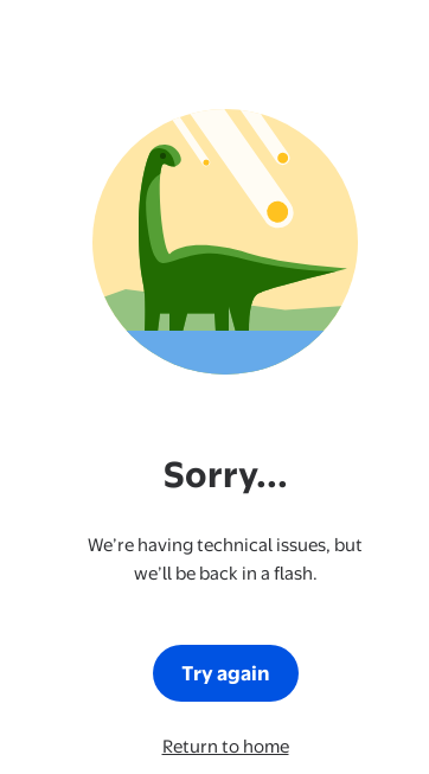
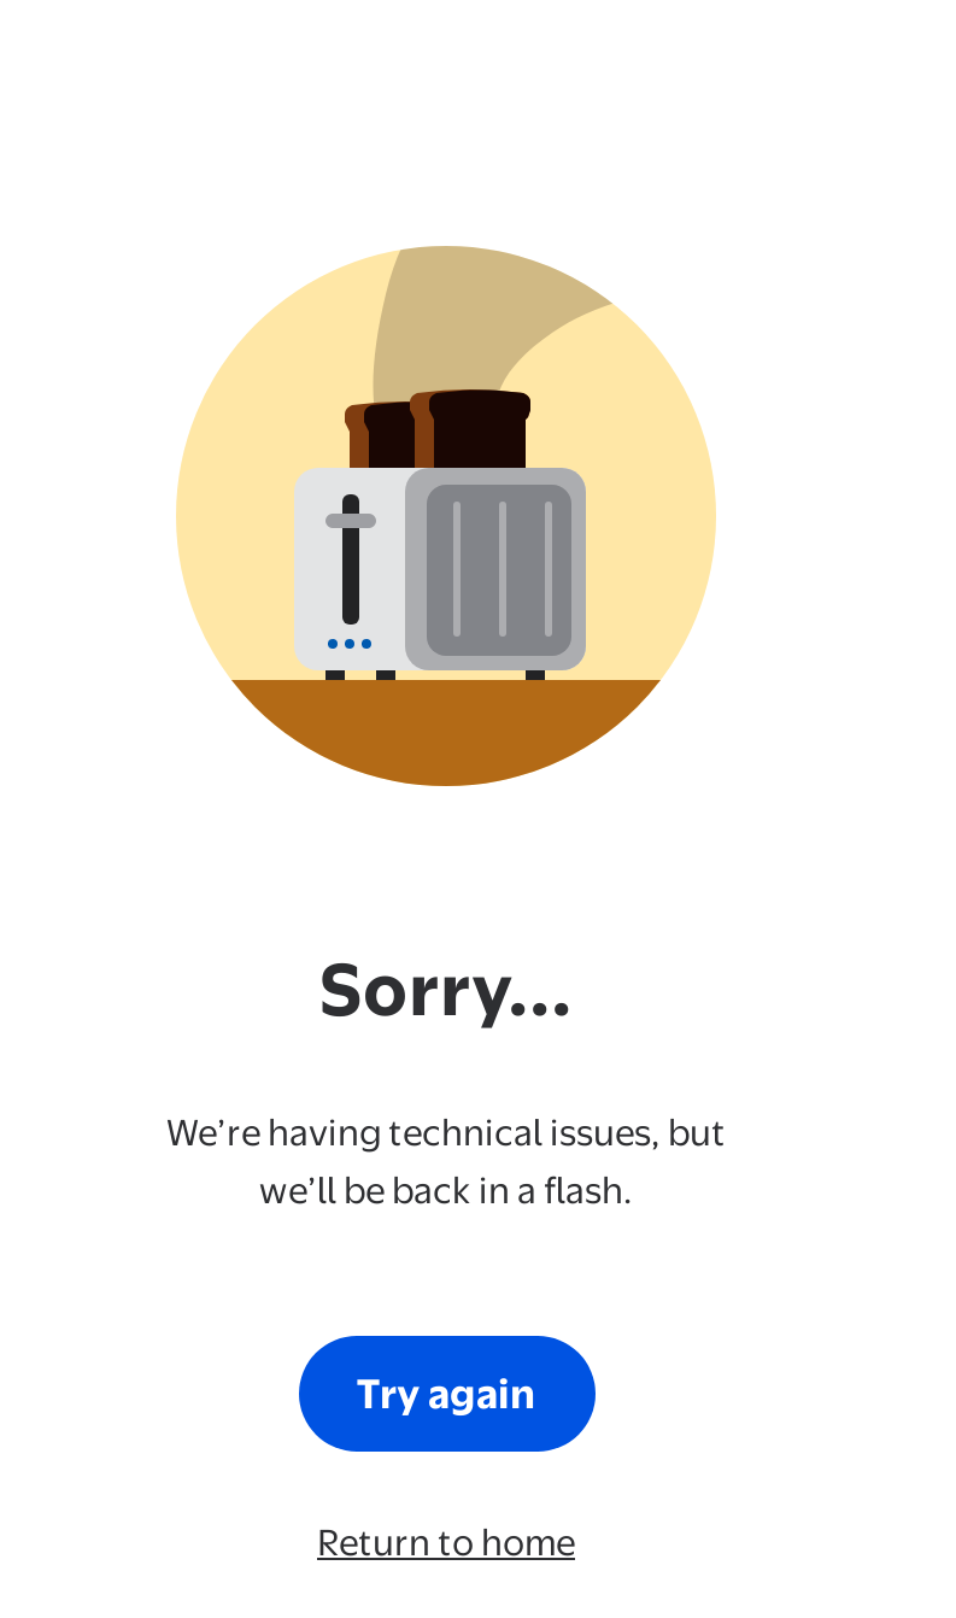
[104,110,346,376] [image] -> [203,246,685,789] [image]

